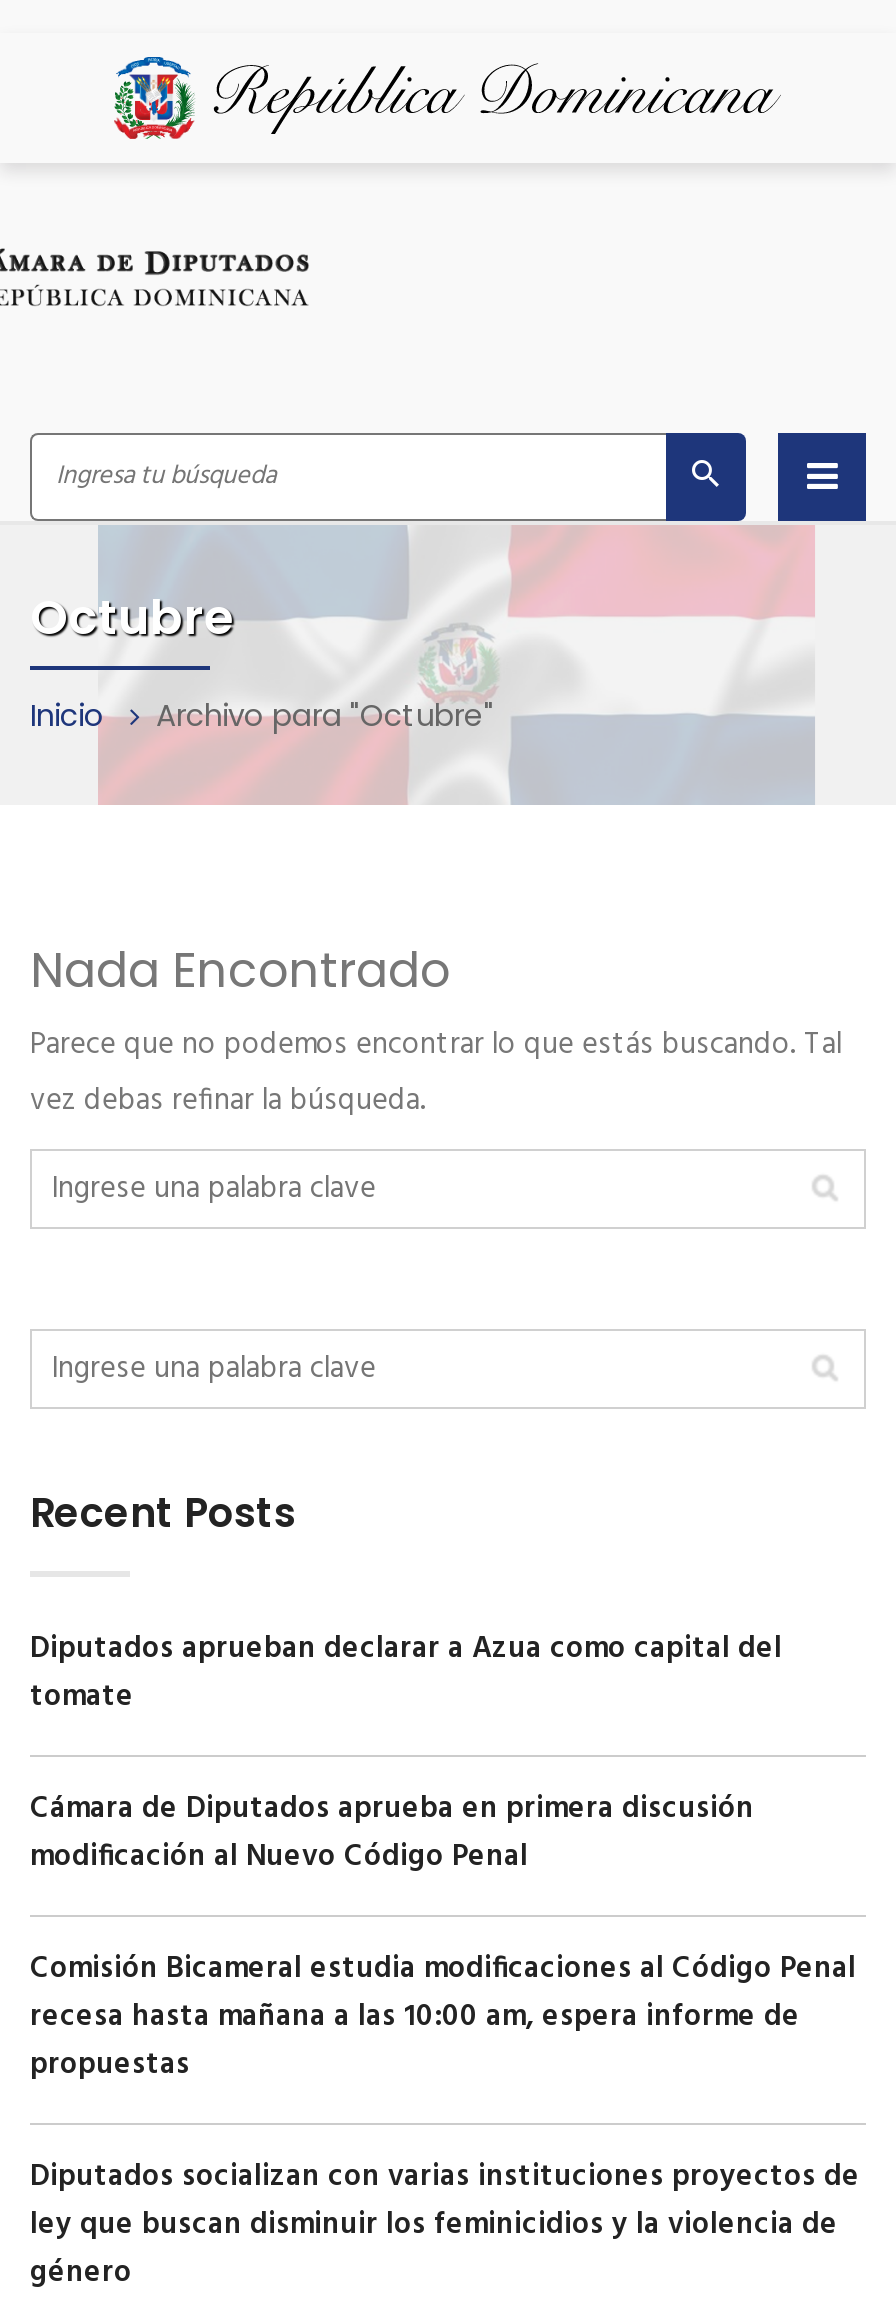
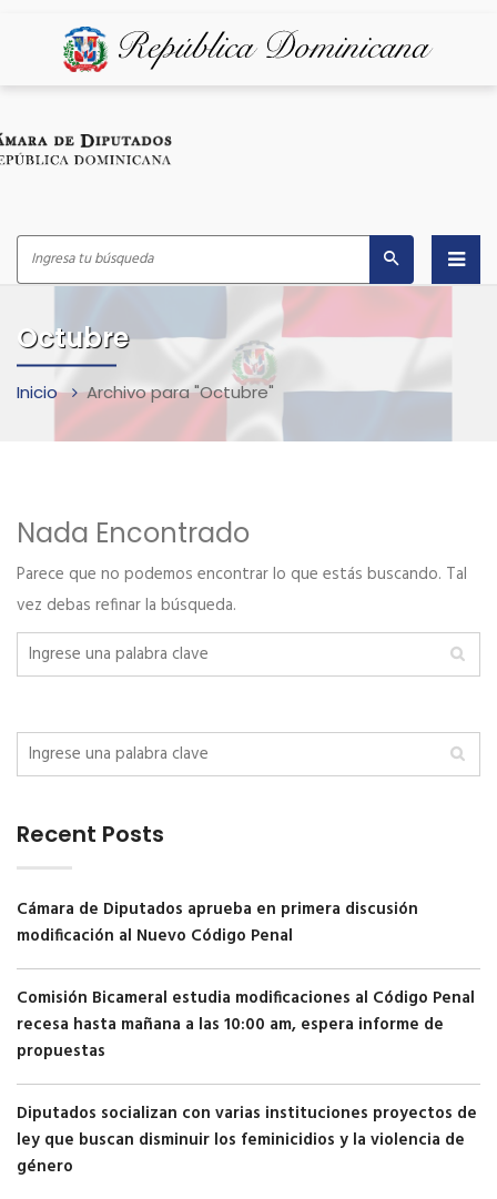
[30,1625,782,1721] Diputados aprueban declarar a Azua como capital del | tomate -> none

